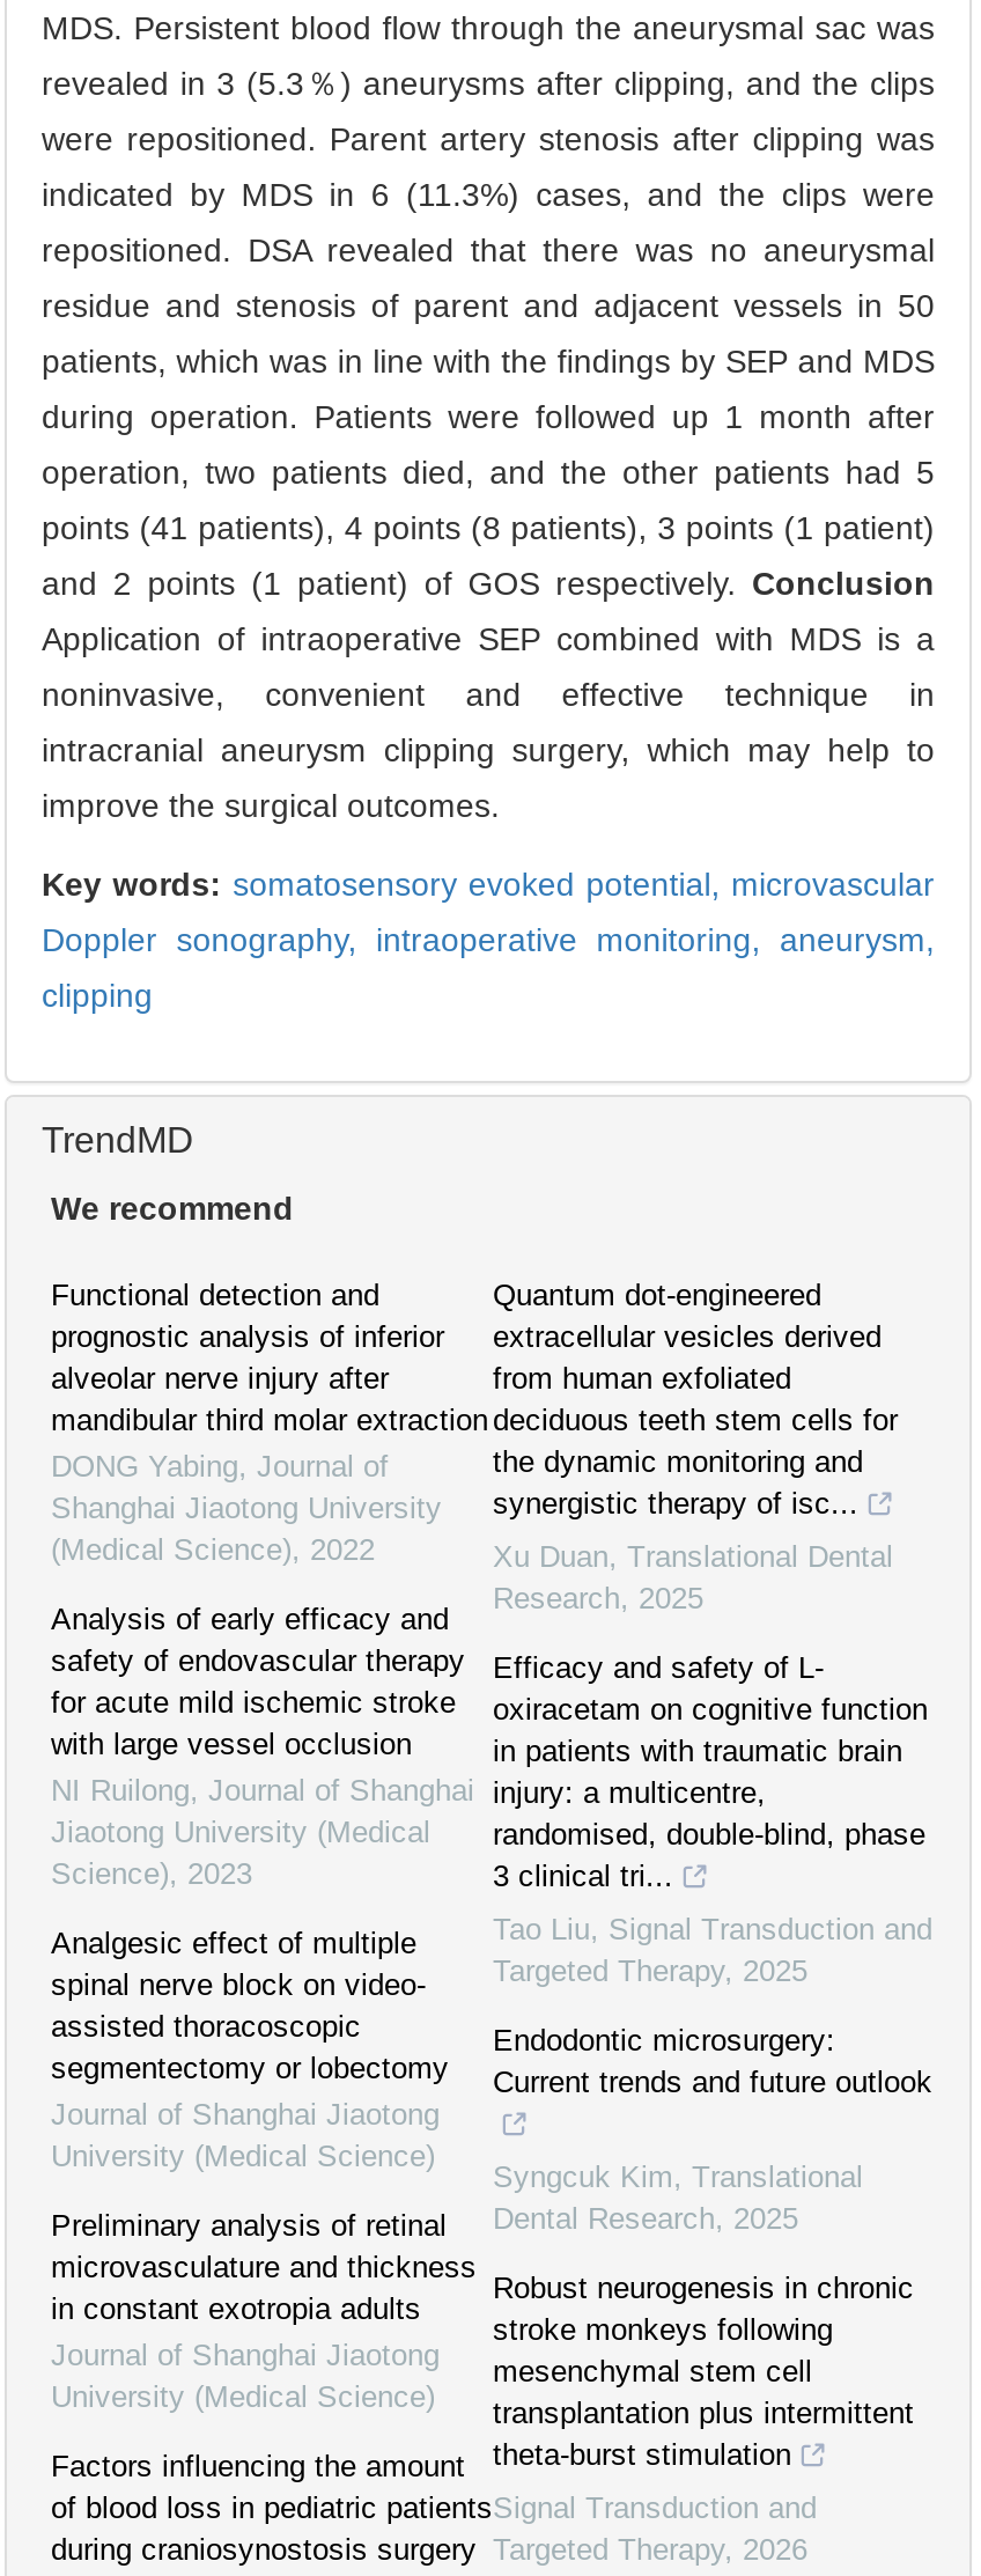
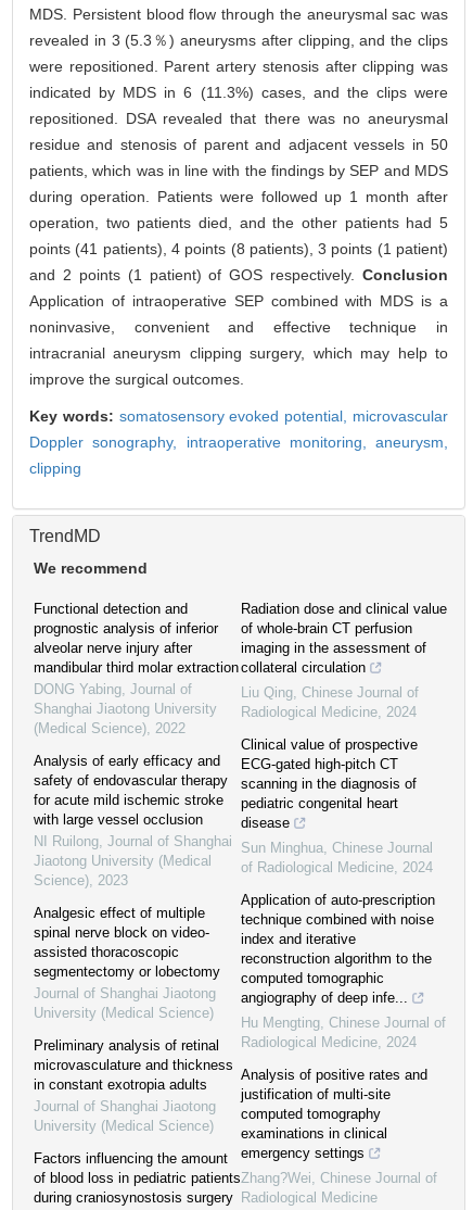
[493,1278,898,1521] Quantum dot-engineered | extracellular vesicles derived | from human exfoliated | deciduous teeth stem cells for | the dynamic monitoring and | synergistic therapy of isc... -> [241,601,447,676] Radiation dose and clinical value | of whole-brain CT perfusion | imaging in the assessment of | collateral circulation
[493,1540,893,1616] Xu Duan, Translational Dental | Research, 2025 -> [241,685,419,720] Liu Qing, Chinese Journal of | Radiological Medicine, 2024
[493,1651,928,1894] Efficacy and safety of L- | oxiracetam on cognitive function | in patients with traumatic brain | injury: a multicentre, | randomised, double-blind, phase | 3 clinical tri... -> [241,737,418,831] Clinical value of prospective | ECG-gated high-pitch CT | scanning in the diagnosis of | pediatric congenital heart | disease
[493,1912,932,1989] Tao Liu, Signal Transduction and | Targeted Therapy, 2025 -> [241,840,433,876] Sun Minghua, Chinese Journal | of Radiological Medicine, 2024
[493,2024,932,2100] Endodontic microsurgery: | Current trends and future outlook -> [241,892,435,1006] Application of auto-prescription | technique combined with noise | index and iterative | reconstruction algorithm to the | computed tomographic | angiography of deep infe...
[493,2160,863,2236] Syngcuk Kim, Translational | Dental Research, 2025 -> [241,1015,446,1051] Hu Mengting, Chinese Journal of | Radiological Medicine, 2024
[493,2271,914,2473] Robust neurogenesis in chronic | stroke monkeys following | mesenchymal stem cell | transplantation plus intermittent | theta-burst stimulation -> [241,1067,427,1161] Analysis of positive rates and | justification of multi-site | computed tomography | examinations in clinical | emergency settings
[493,2491,817,2567] Signal Transduction and | Targeted Therapy, 2026 -> [241,1170,437,1206] Zhang?Wei, Chinese Journal of | Radiological Medicine

